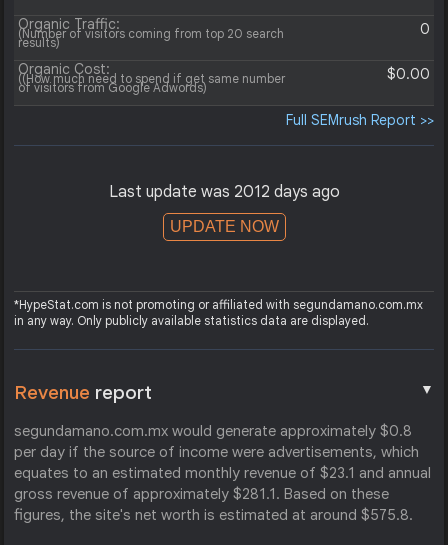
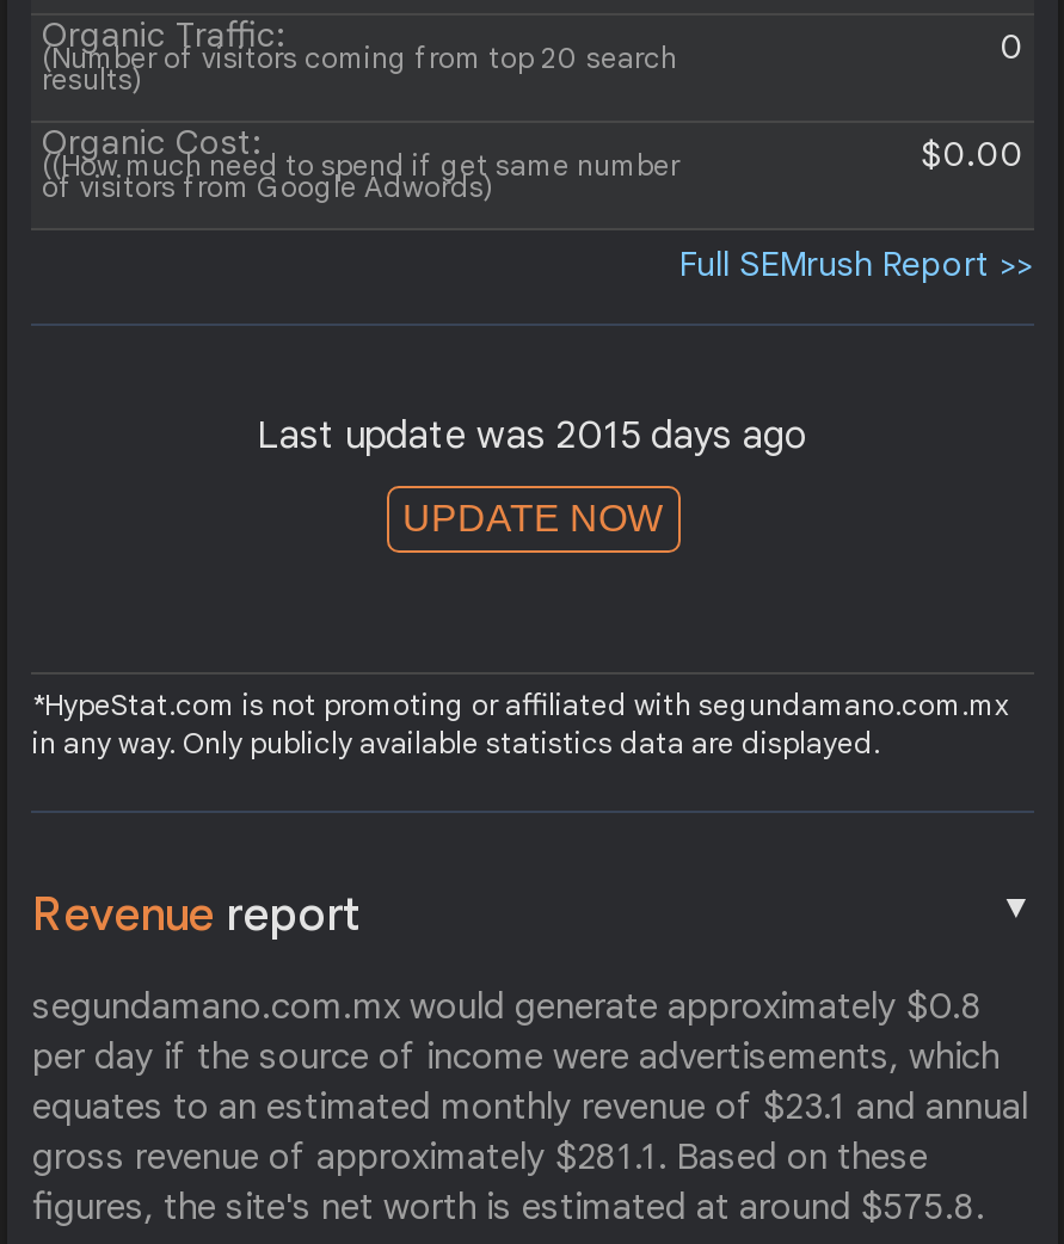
[108,182,339,202] Last update was 2012 days ago -> [257,412,808,460] Last update was 2015 days ago

